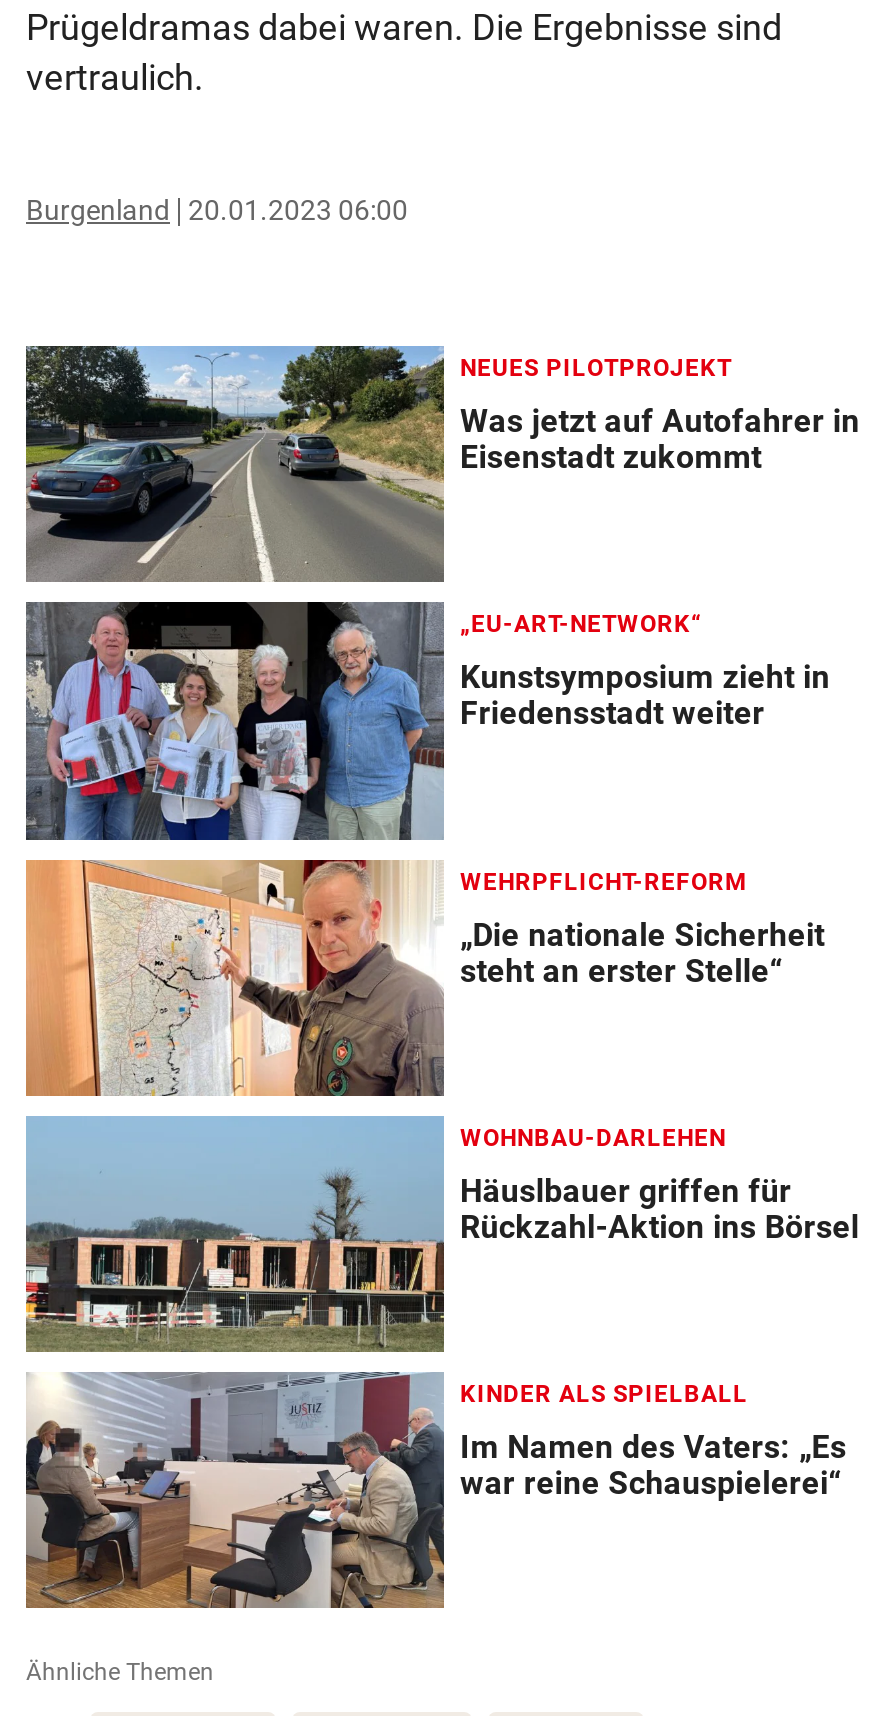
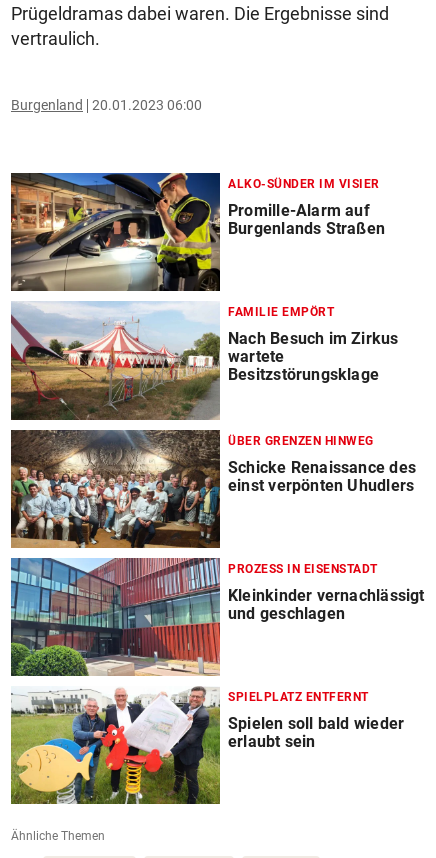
[24,344,732,584] [image] | NEUES PILOTPROJEKT -> [10,172,379,292] [image] | ALKO-SÜNDER IM VISIER
[460,403,860,477] Was jetzt auf Autofahrer in | Eisenstadt zukommt -> [228,201,385,238] Promille-Alarm auf | Burgenlands Straßen
[26,600,702,842] [image] | „EU-ART-NETWORK“ -> [11,301,334,421] [image] | FAMILIE EMPÖRT
[460,659,830,733] Kunstsymposium zieht in | Friedensstadt weiter -> [228,329,398,384] Nach Besuch im Zirkus | wartete | Besitzstörungsklage
[24,858,748,1098] [image] | WEHRPFLICHT-REFORM -> [10,429,373,549] [image] | ÜBER GRENZEN HINWEG
[460,915,825,989] „Die nationale Sicherheit | steht an erster Stelle“ -> [228,457,416,494] Schicke Renaissance des | einst verpönten Uhudlers
[24,1116,726,1354] [image] | WOHNBAU-DARLEHEN -> [10,557,377,677] [image] | PROZESS IN EISENSTADT
[460,1171,859,1245] Häuslbauer griffen für | Rückzahl-Aktion ins Börsel -> [228,586,425,623] Kleinkinder vernachlässigt | und geschlagen
[24,1370,748,1610] [image] | KINDER ALS SPIELBALL -> [10,686,368,805] [image] | SPIELPLATZ ENTFERNT
[460,1427,846,1501] Im Namen des Vaters: „Es | war reine Schauspielerei“ -> [228,714,404,751] Spielen soll bald wieder | erlaubt sein

